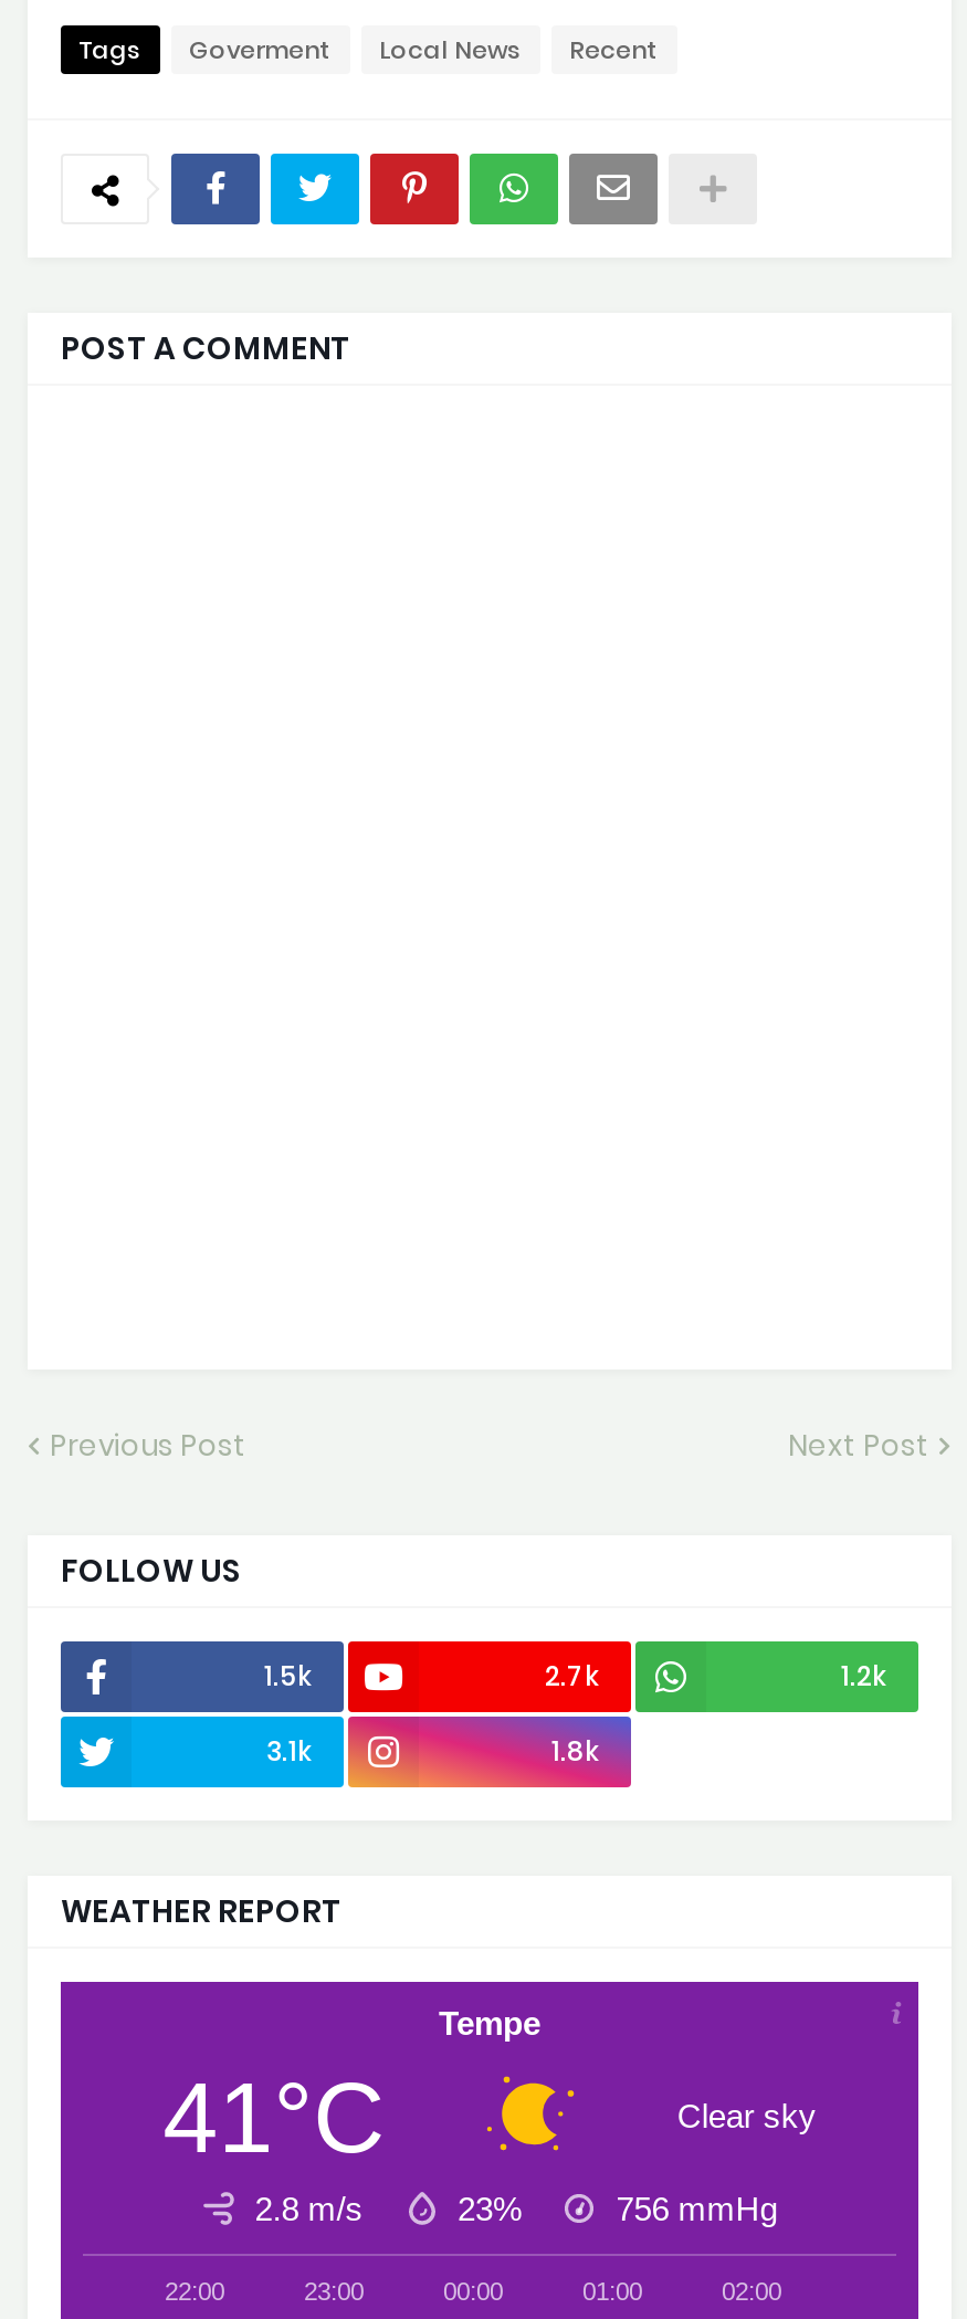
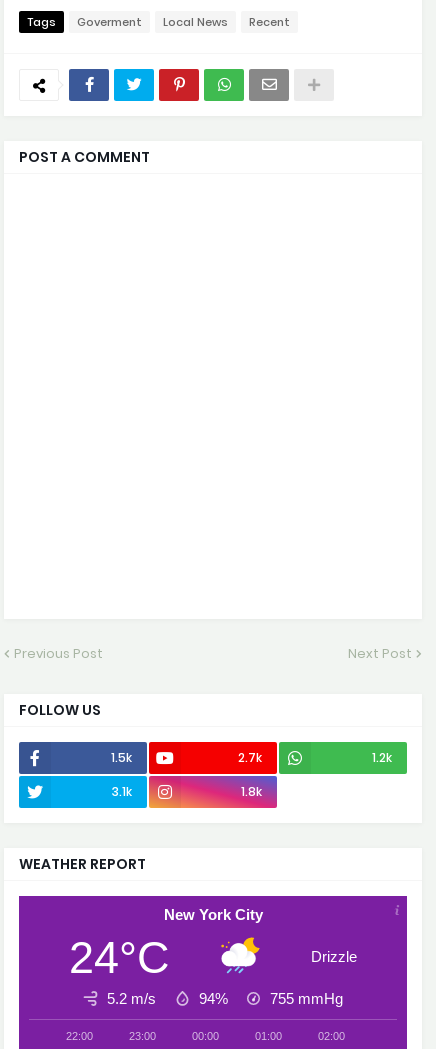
[163,2004,816,2175] [image] | Tempe | 41°C | Clear sky -> [69,906,357,983] [image] | New York City | 24°C | Drizzle
[255,2189,777,2227] 2.8 m/s | 23% | 756 mmHg -> [107,990,343,1007] 5.2 m/s | 94% | 755 mmHg

